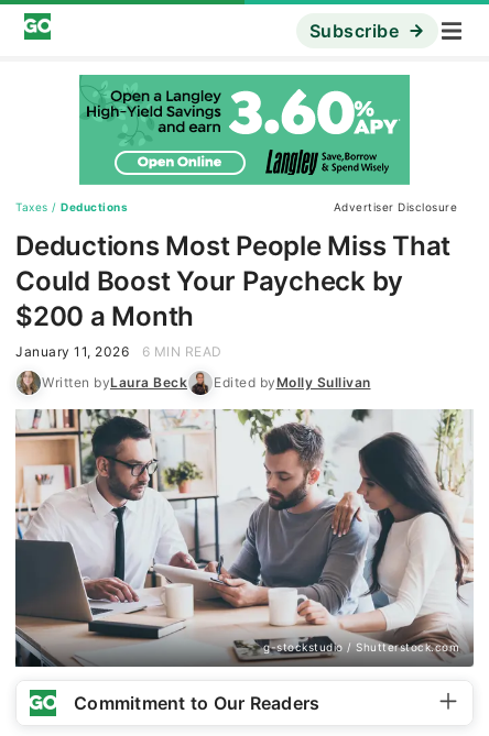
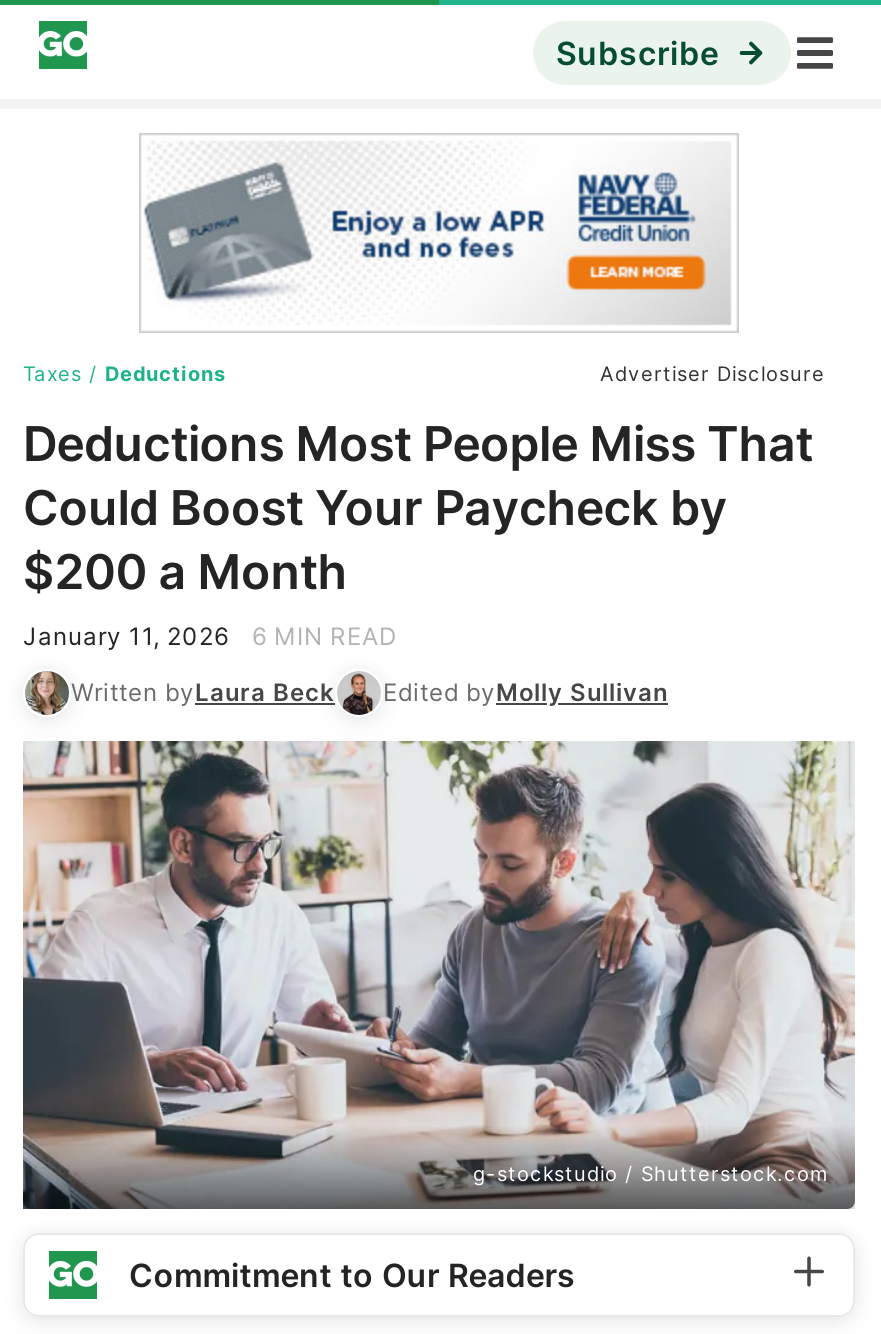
[78,74,411,186] [image] -> [139,133,739,333] [image]

